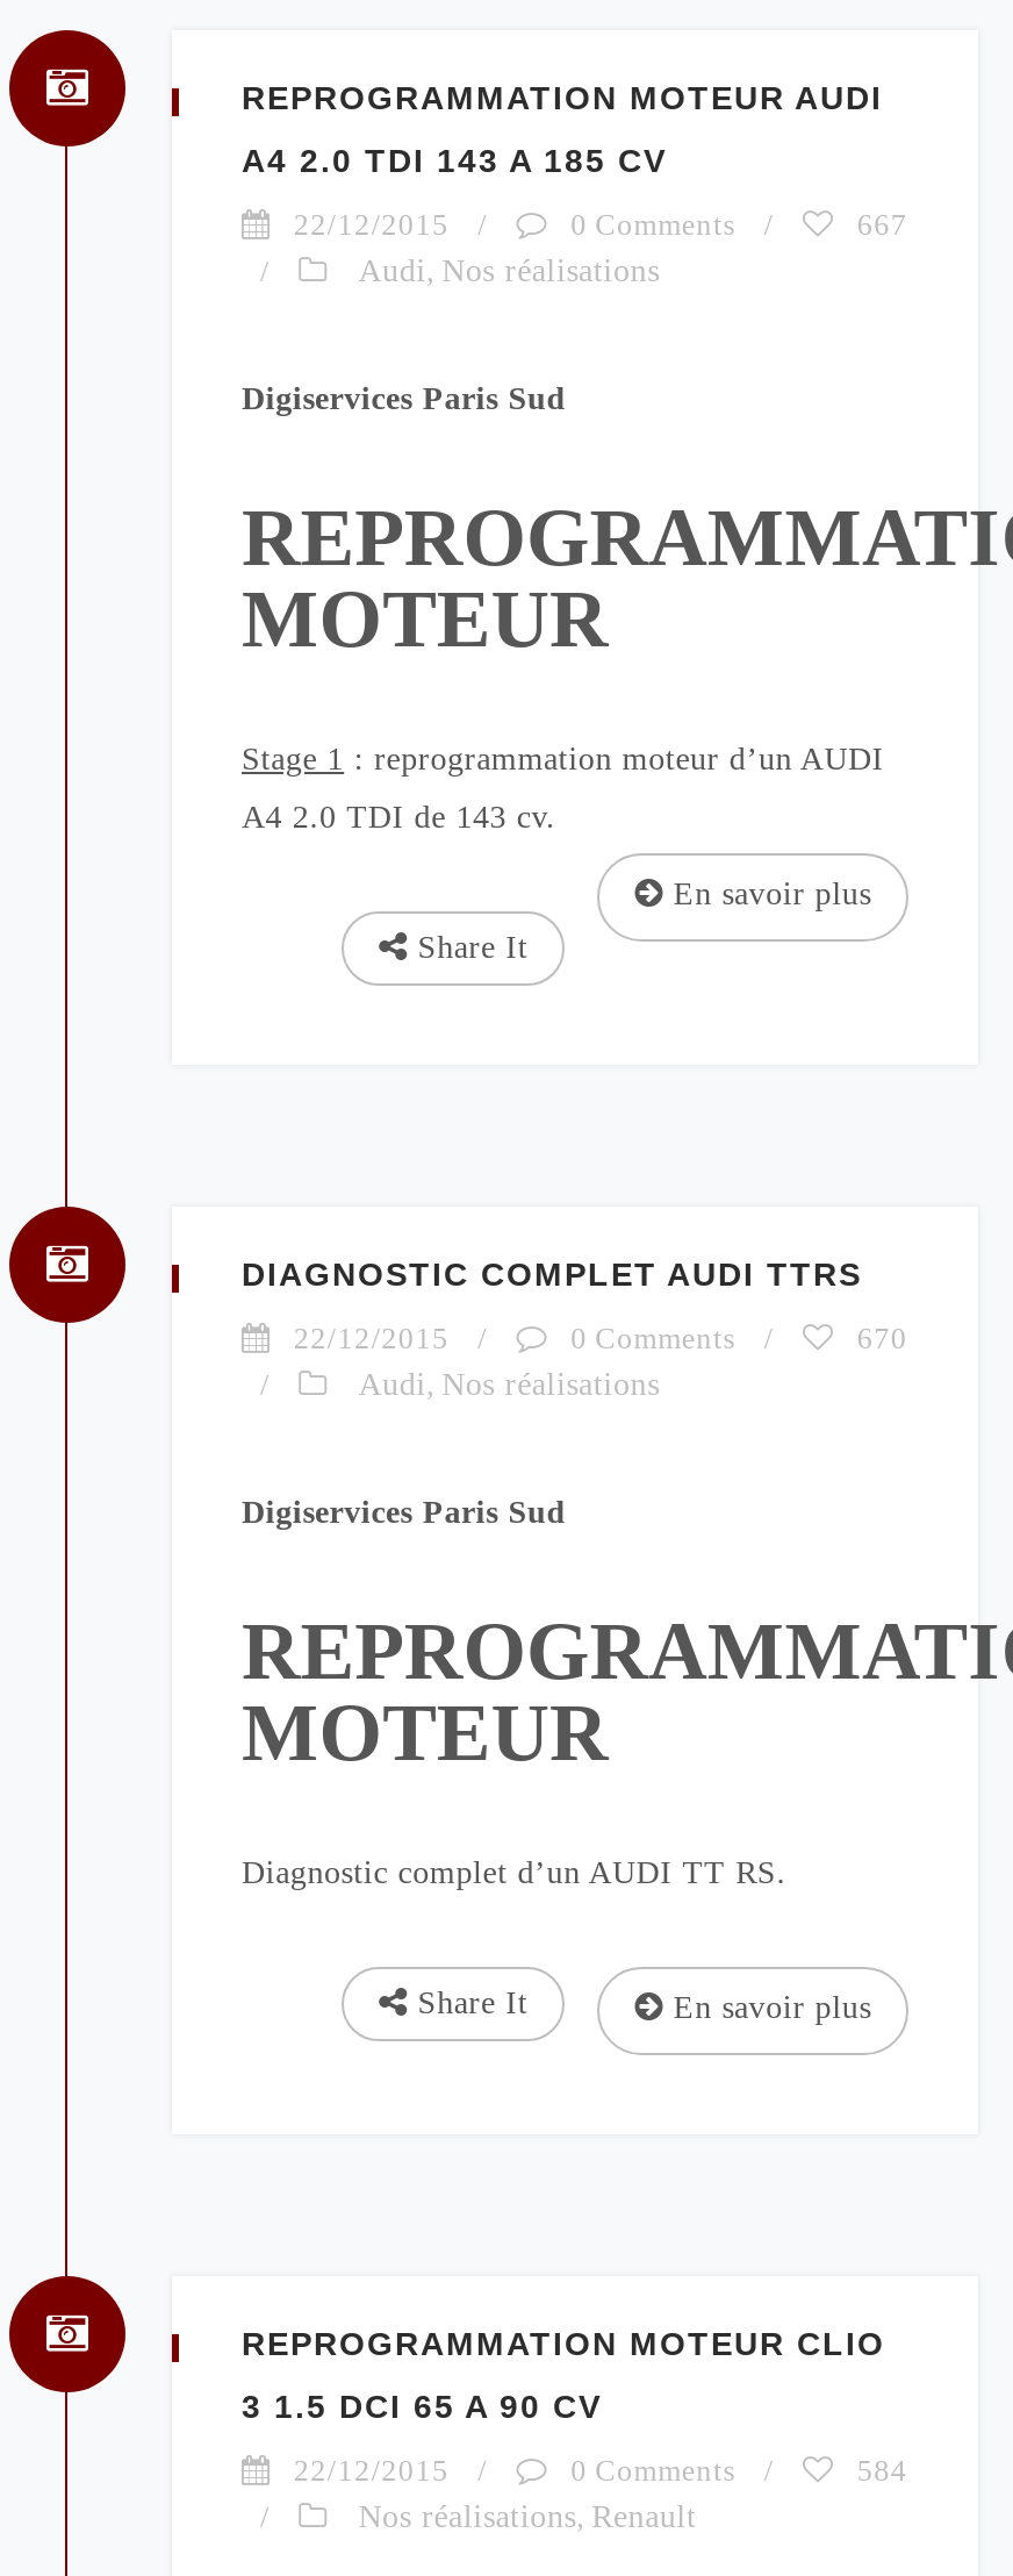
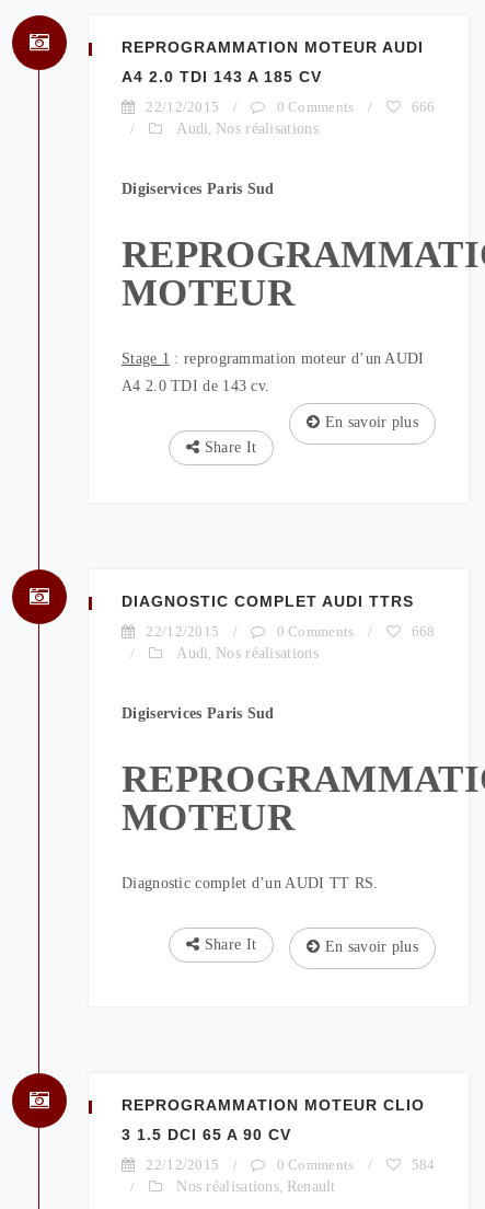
[857,207,908,242] 667 -> [411,99,435,115] 666
[857,1321,908,1355] 670 -> [411,623,435,640] 668

